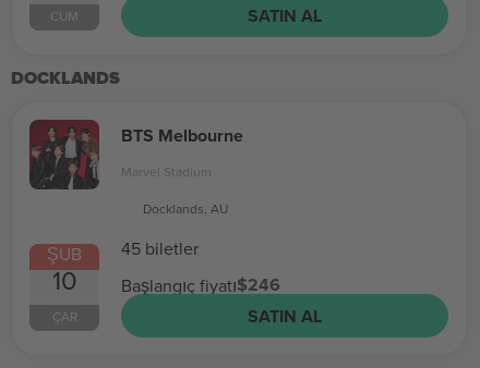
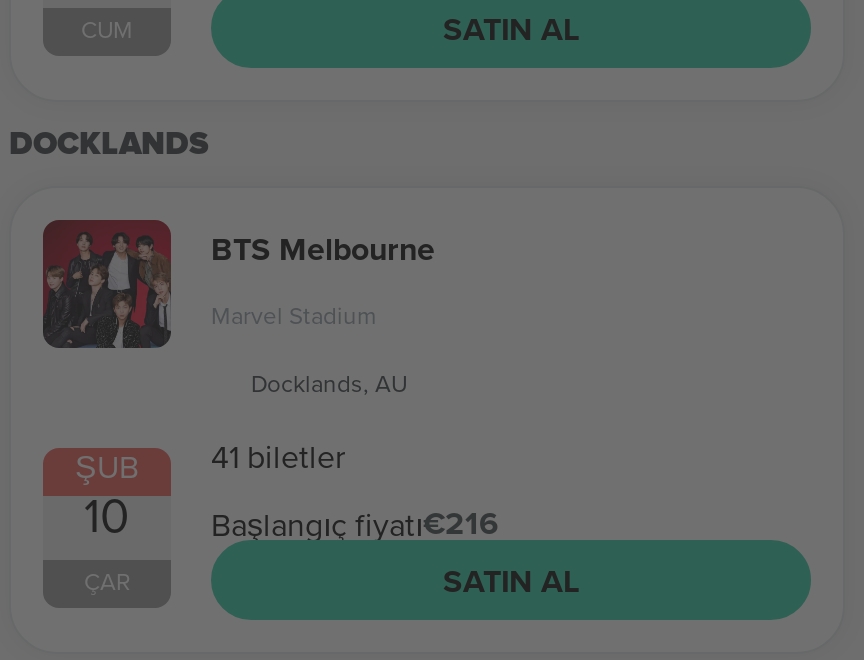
[121,236,199,260] 45 biletler -> [211,434,345,478] 41 biletler
[121,272,280,297] Başlangıç fiyatı$246 -> [211,500,499,546] Başlangıç fiyatı€216

